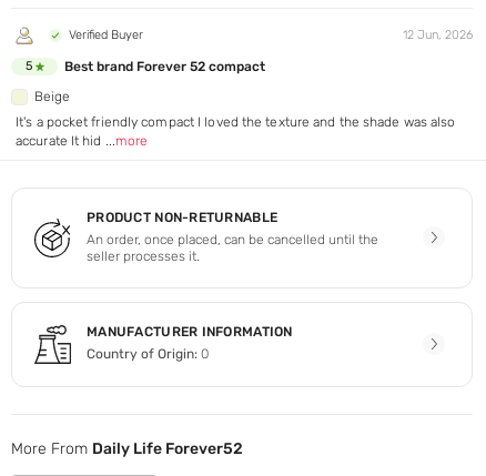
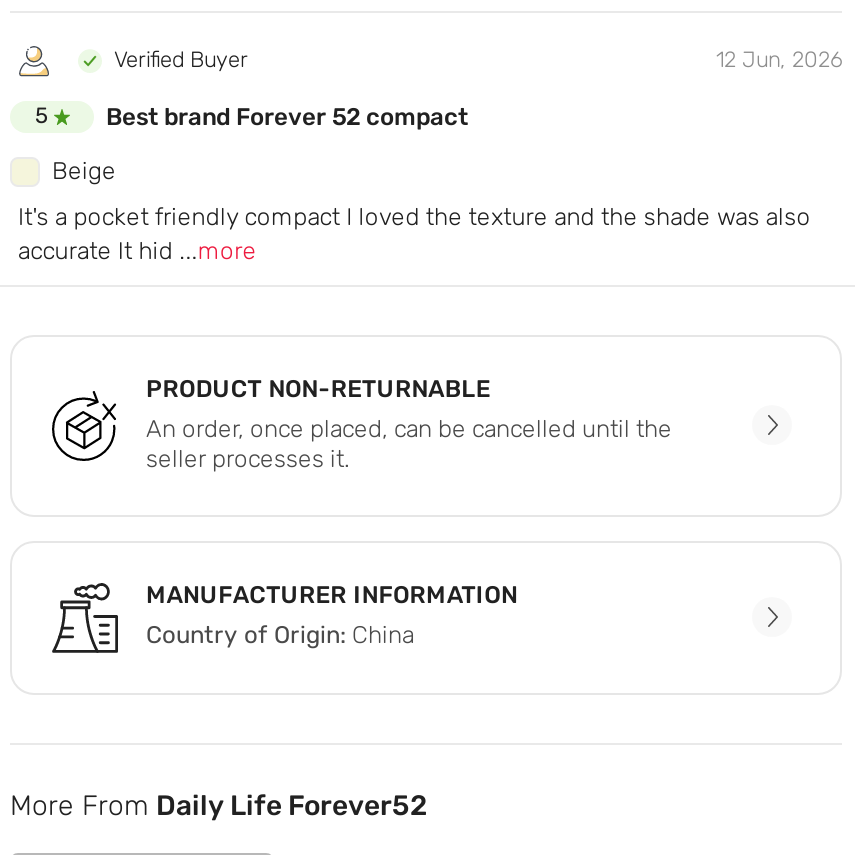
[87,346,209,361] Country of Origin: 0 -> [146,621,414,649] Country of Origin: China

